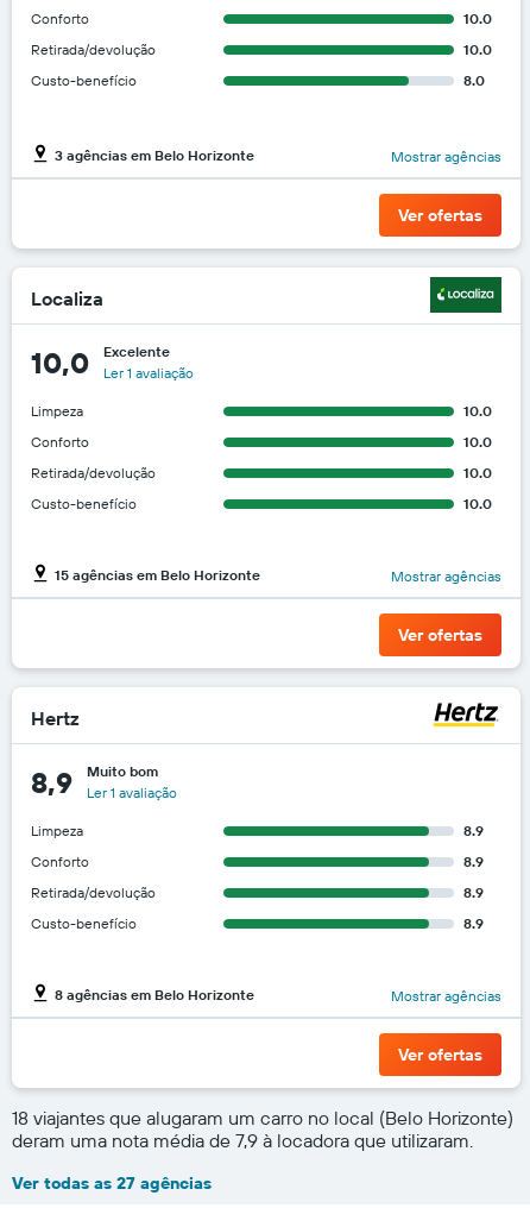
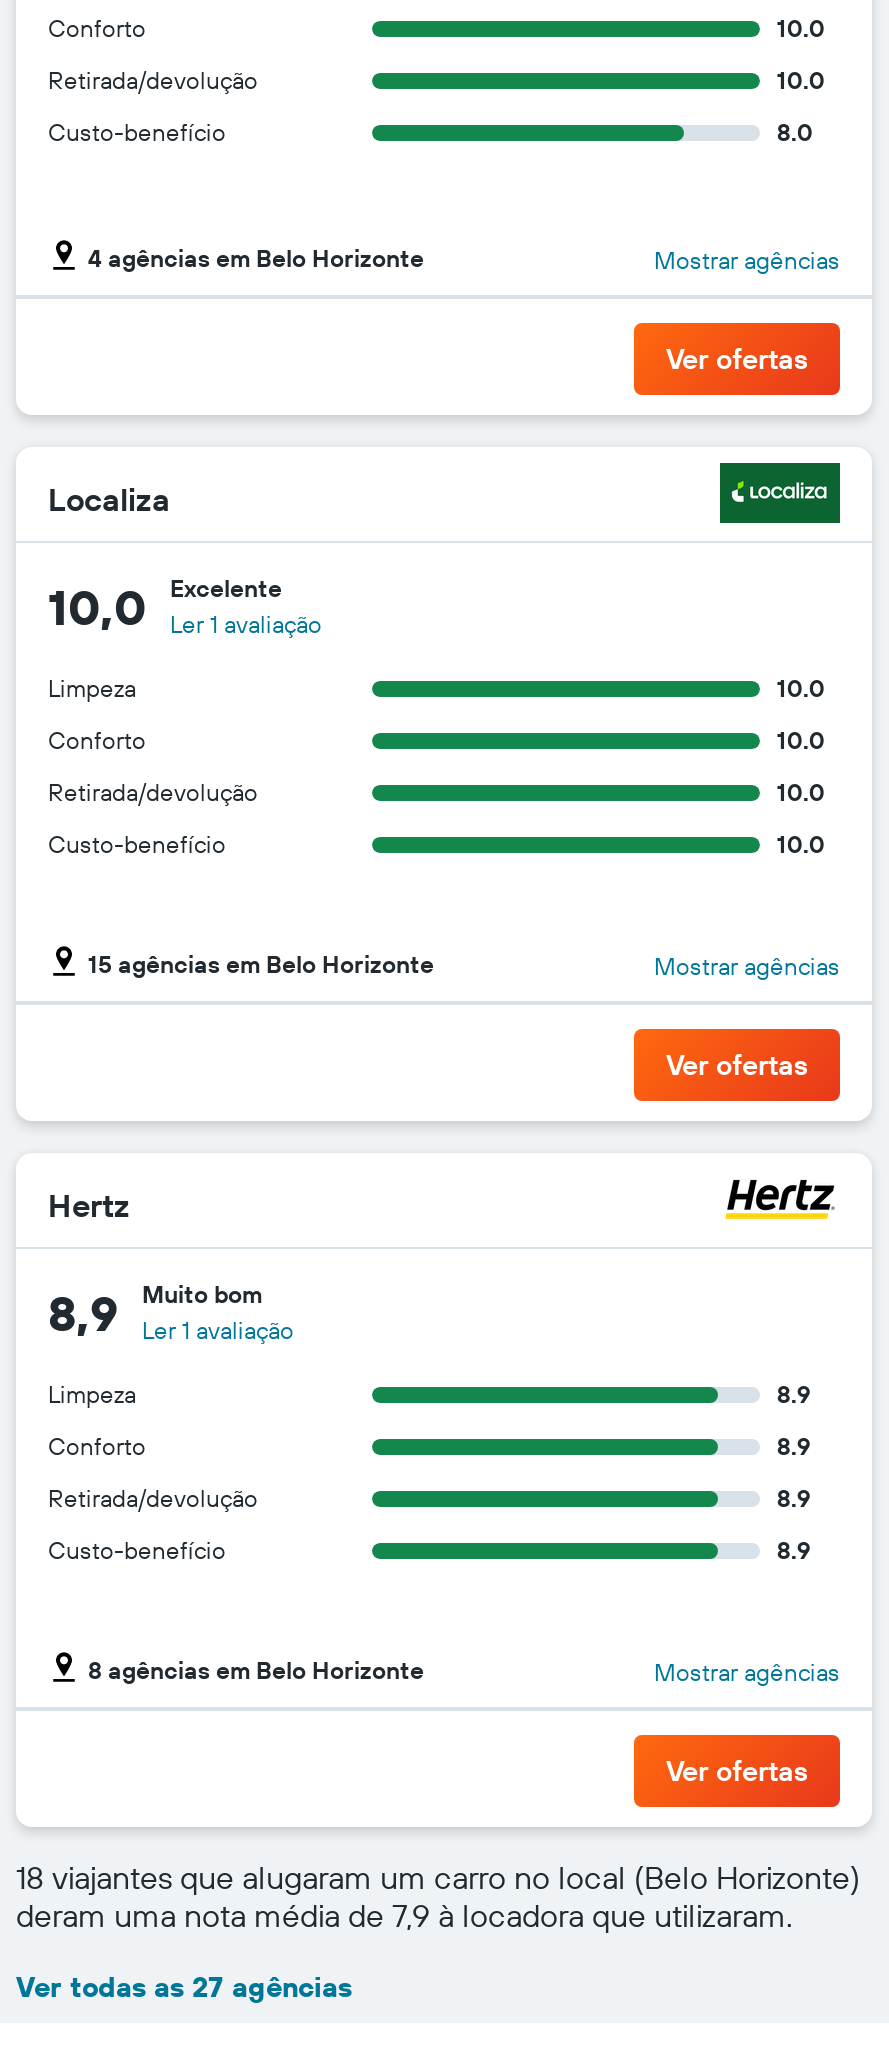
[55,146,254,163] 3 agências em Belo Horizonte -> [88,242,424,272] 4 agências em Belo Horizonte

